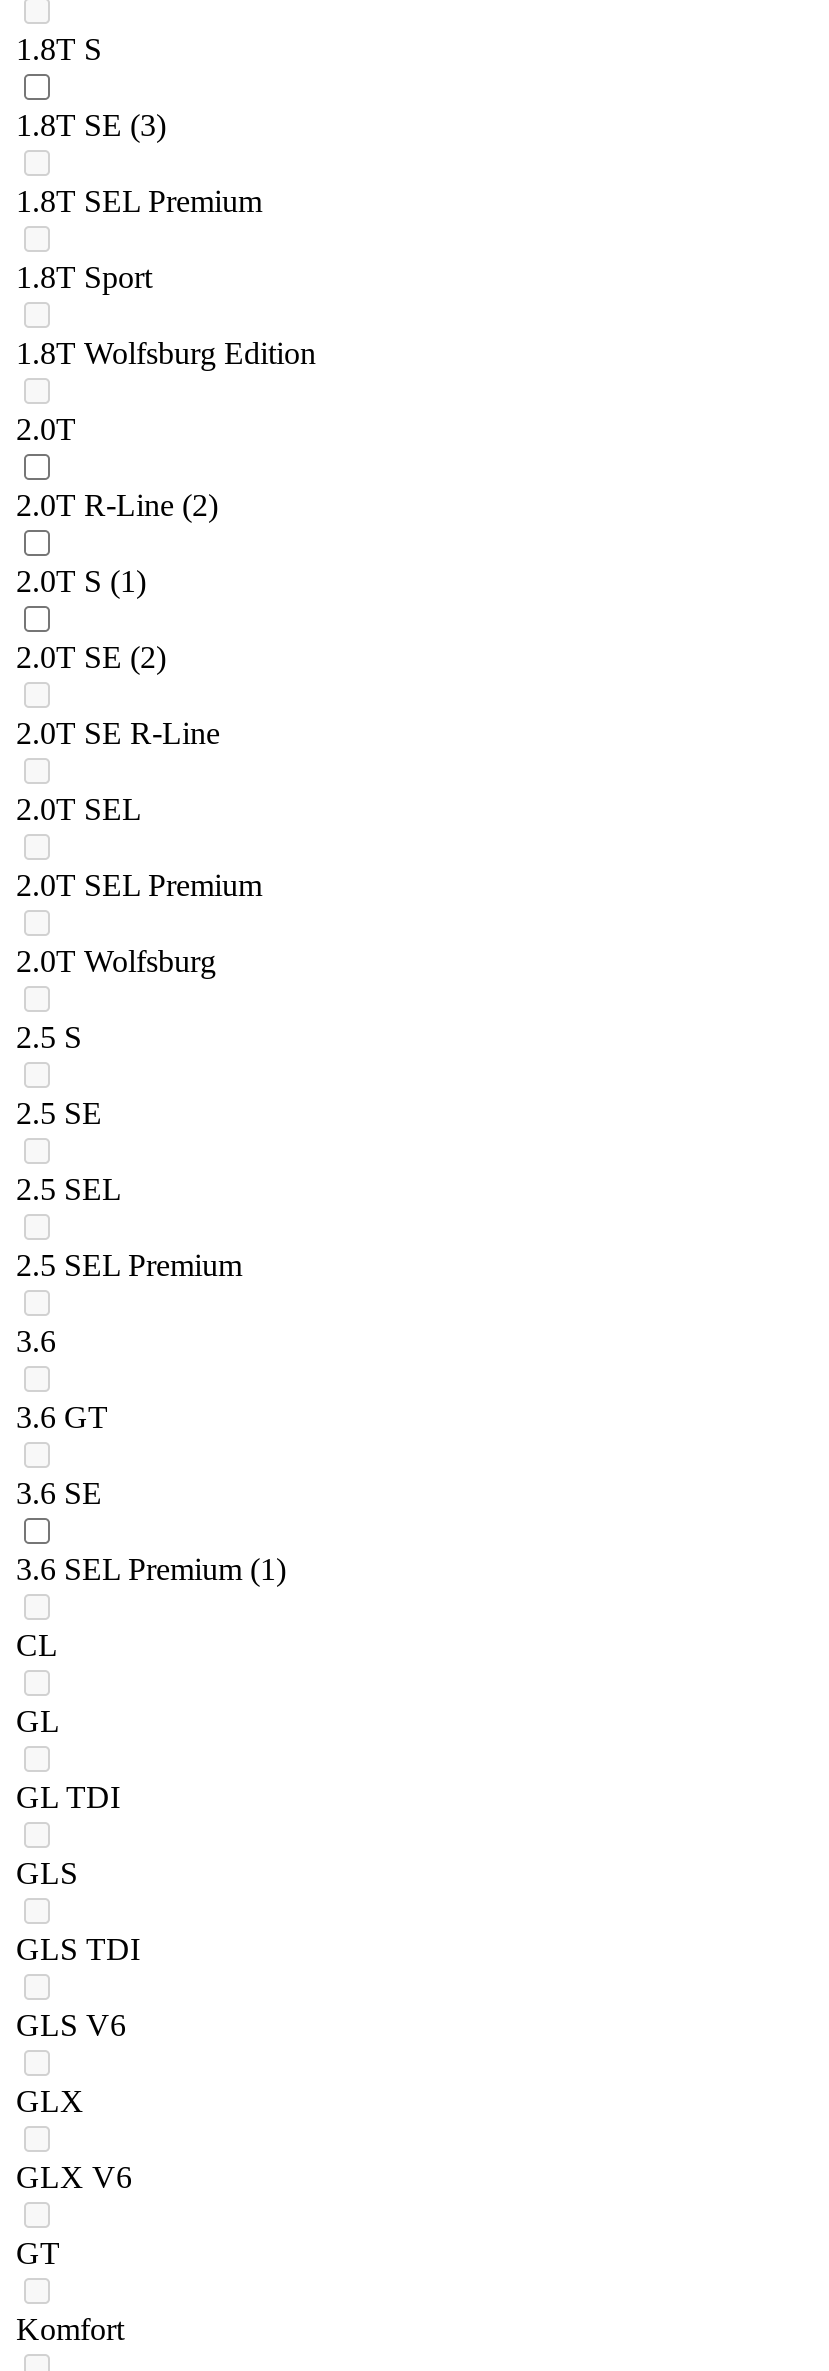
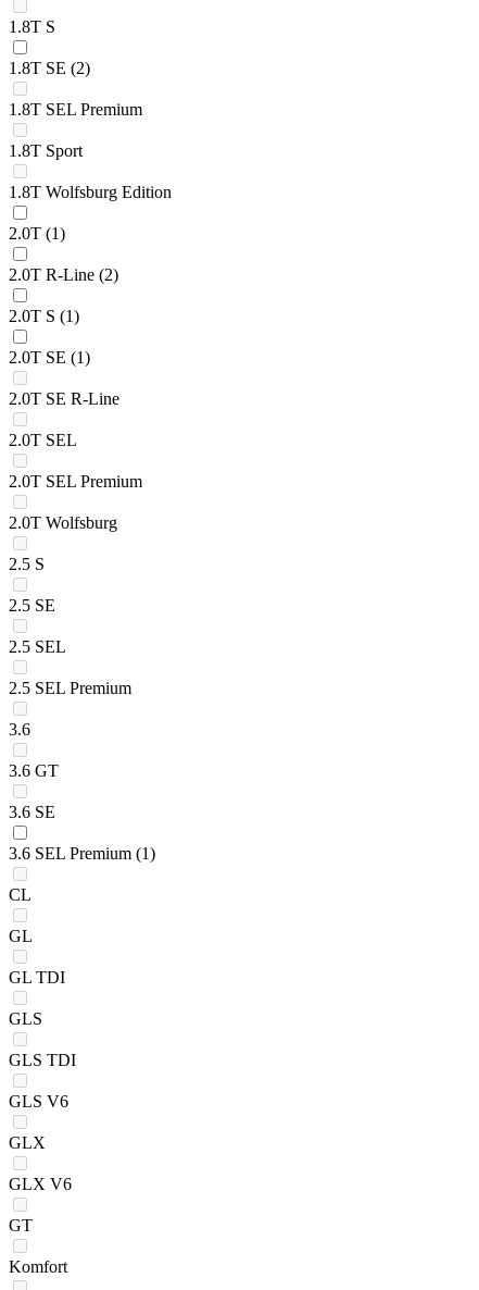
[16,109,166,143] 1.8T SE (3) -> [9,59,90,78] 1.8T SE (2)
[16,413,76,447] 2.0T -> [9,224,65,243] 2.0T (1)
[16,641,166,675] 2.0T SE (2) -> [9,348,90,367] 2.0T SE (1)

